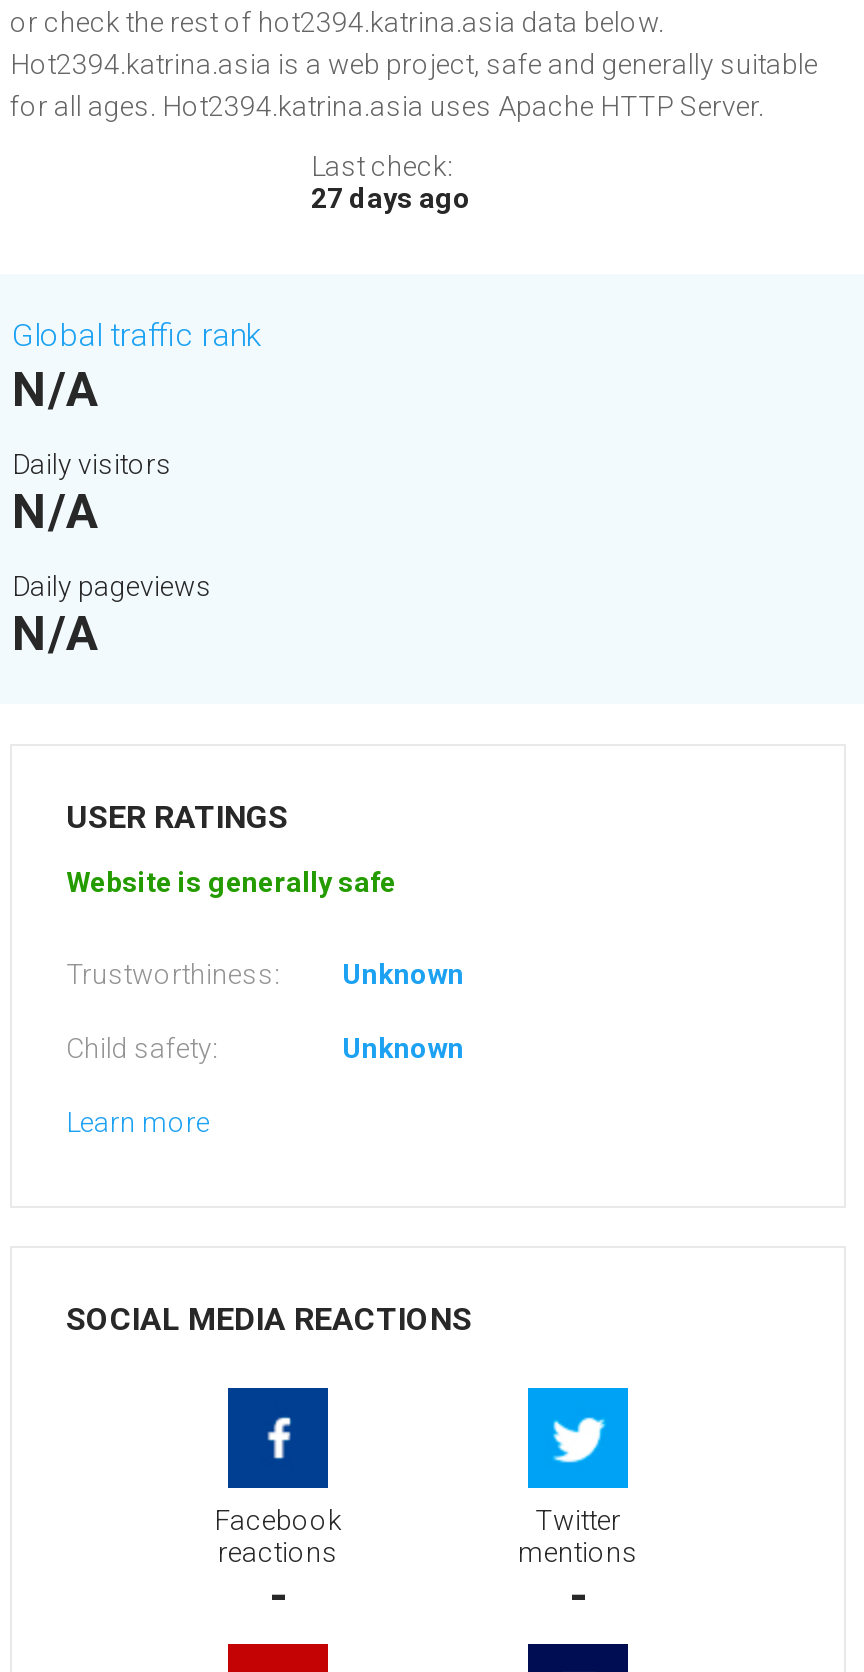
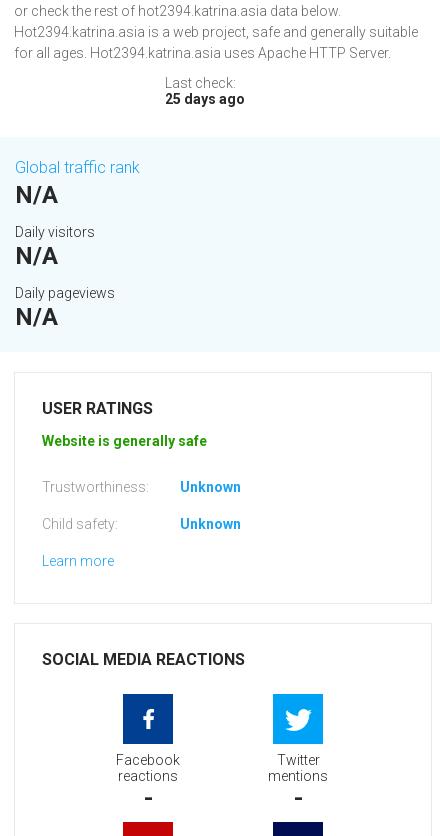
[311,182,471,214] 27 days ago -> [164,91,244,107] 25 days ago

